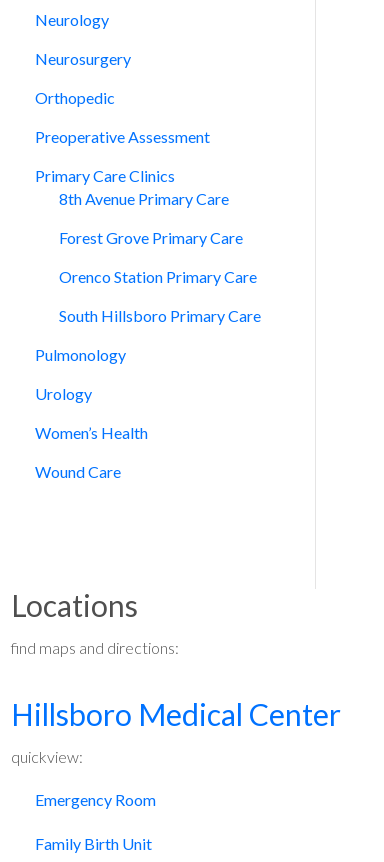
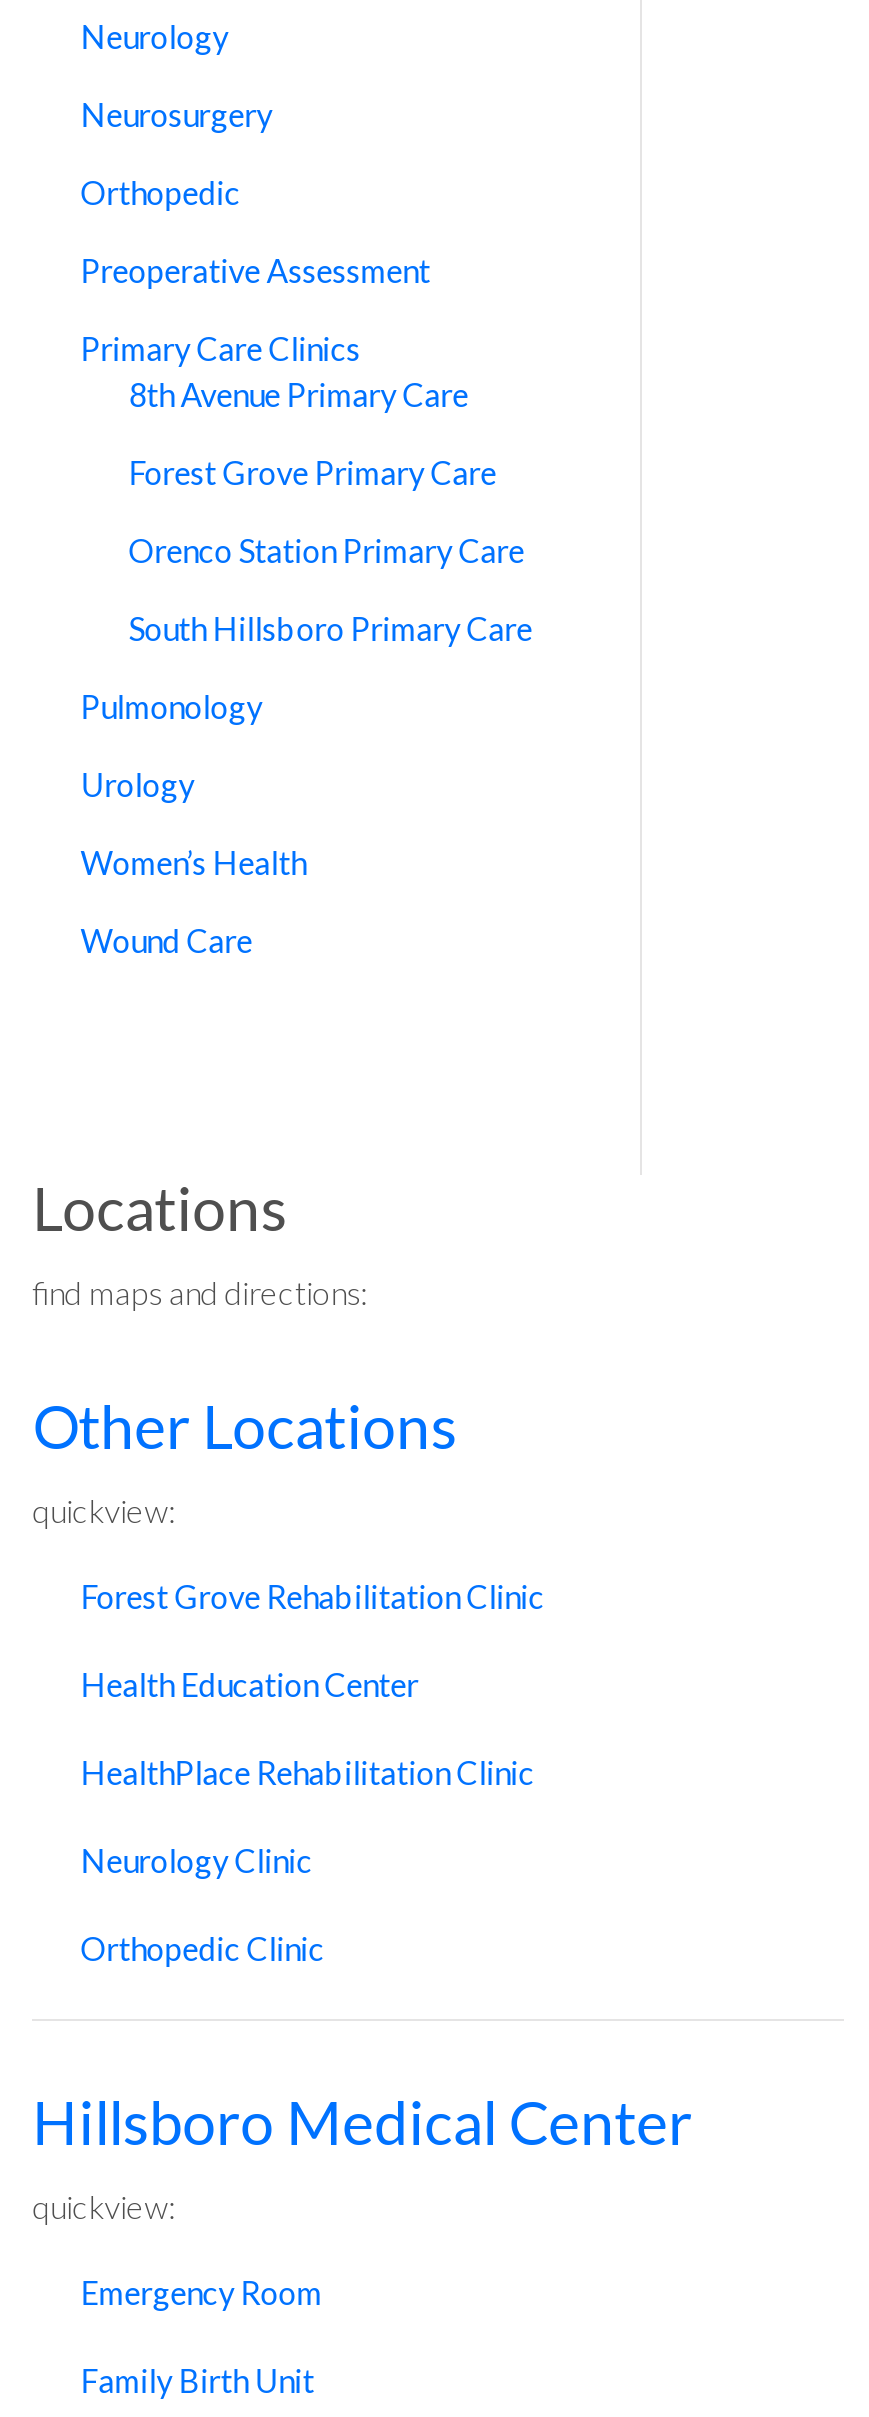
none -> [33,1389,545,1967] Other Locations | quickview: | Forest Grove Rehabilitation Clinic | Health Education Center | HealthPlace Rehabilitation Clinic | Neurology Clinic | Orthopedic Clinic

